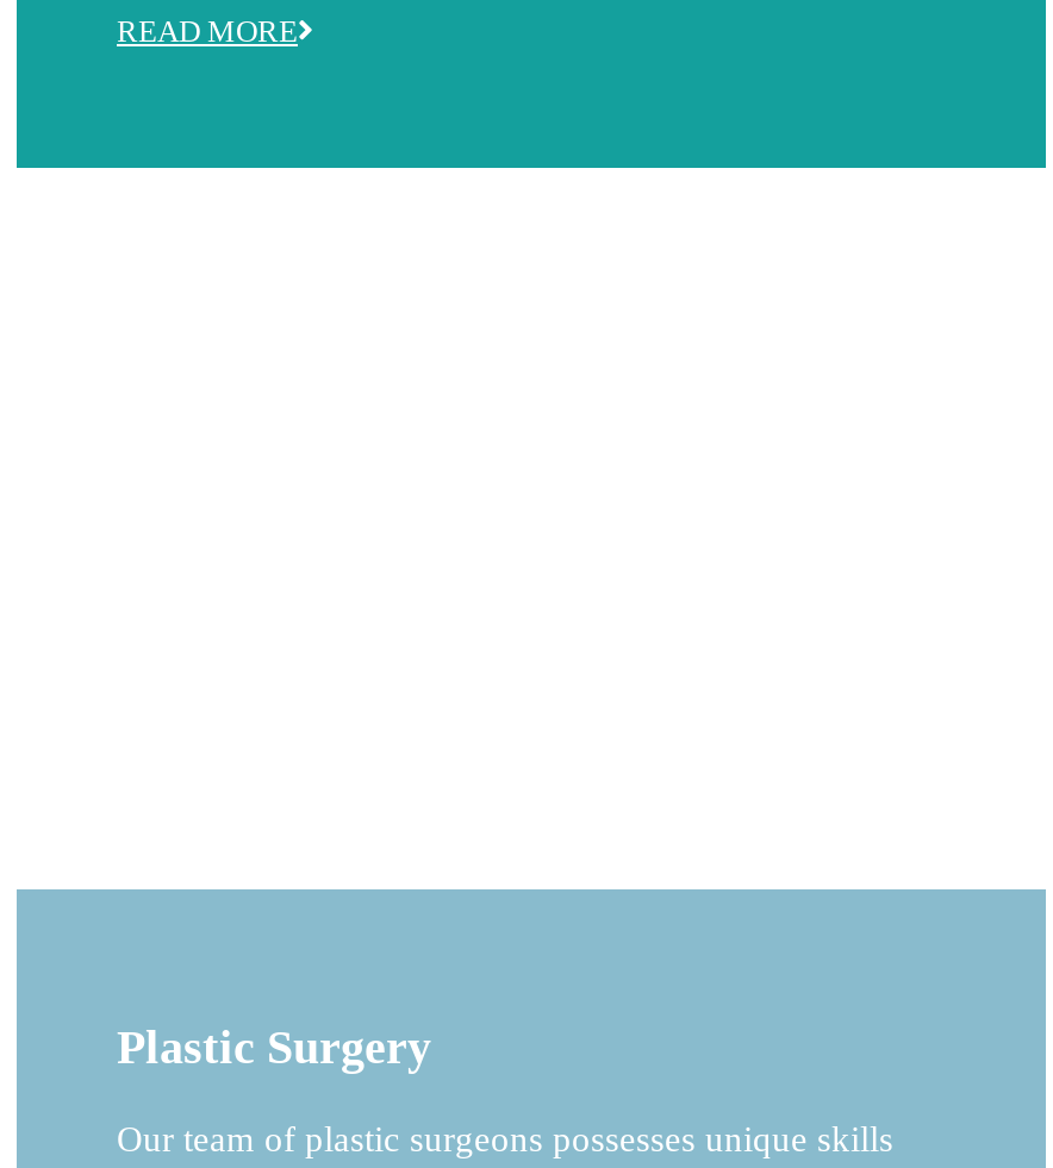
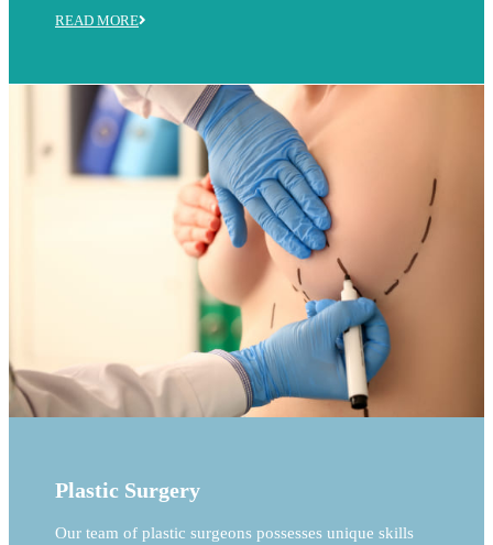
none -> [8,84,485,418] [image]

